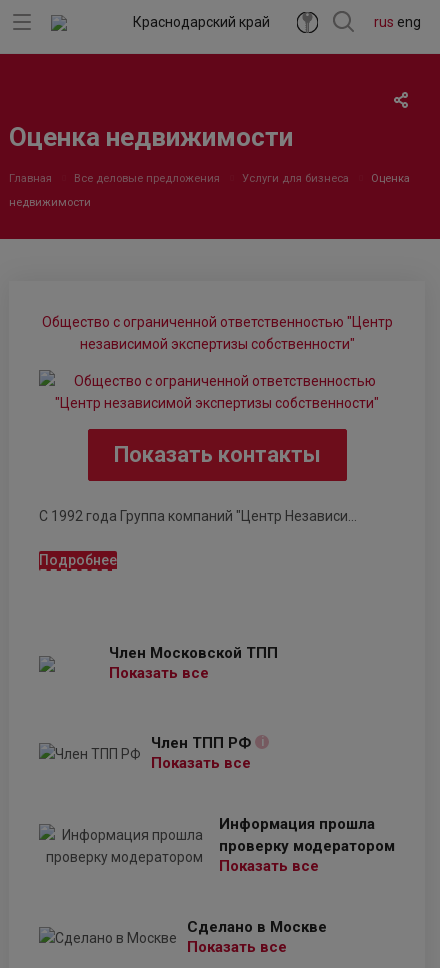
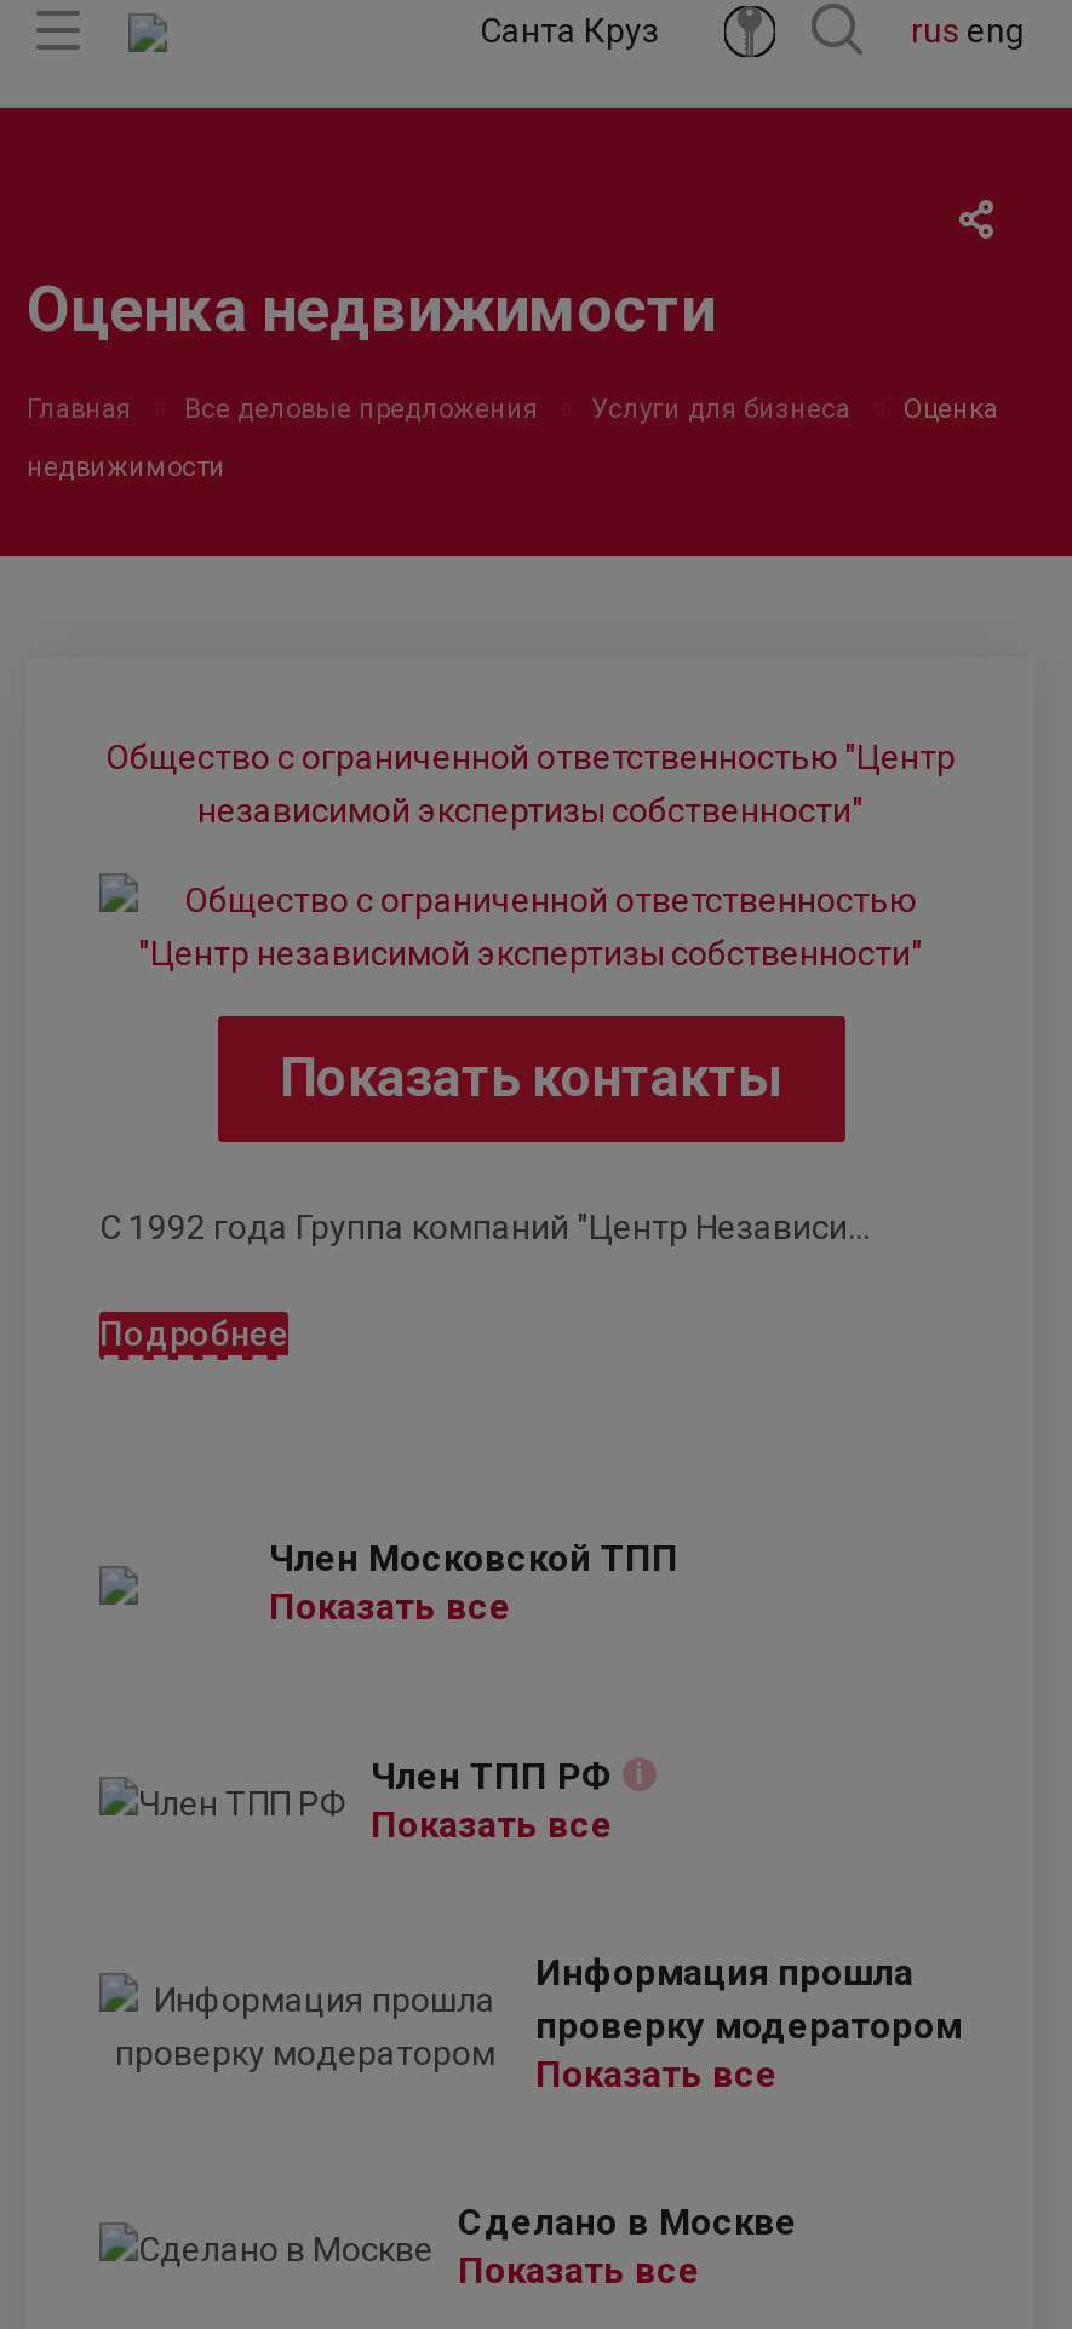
[133,14,270,30] Краснодарский край -> [480,11,659,50] Санта Круз

